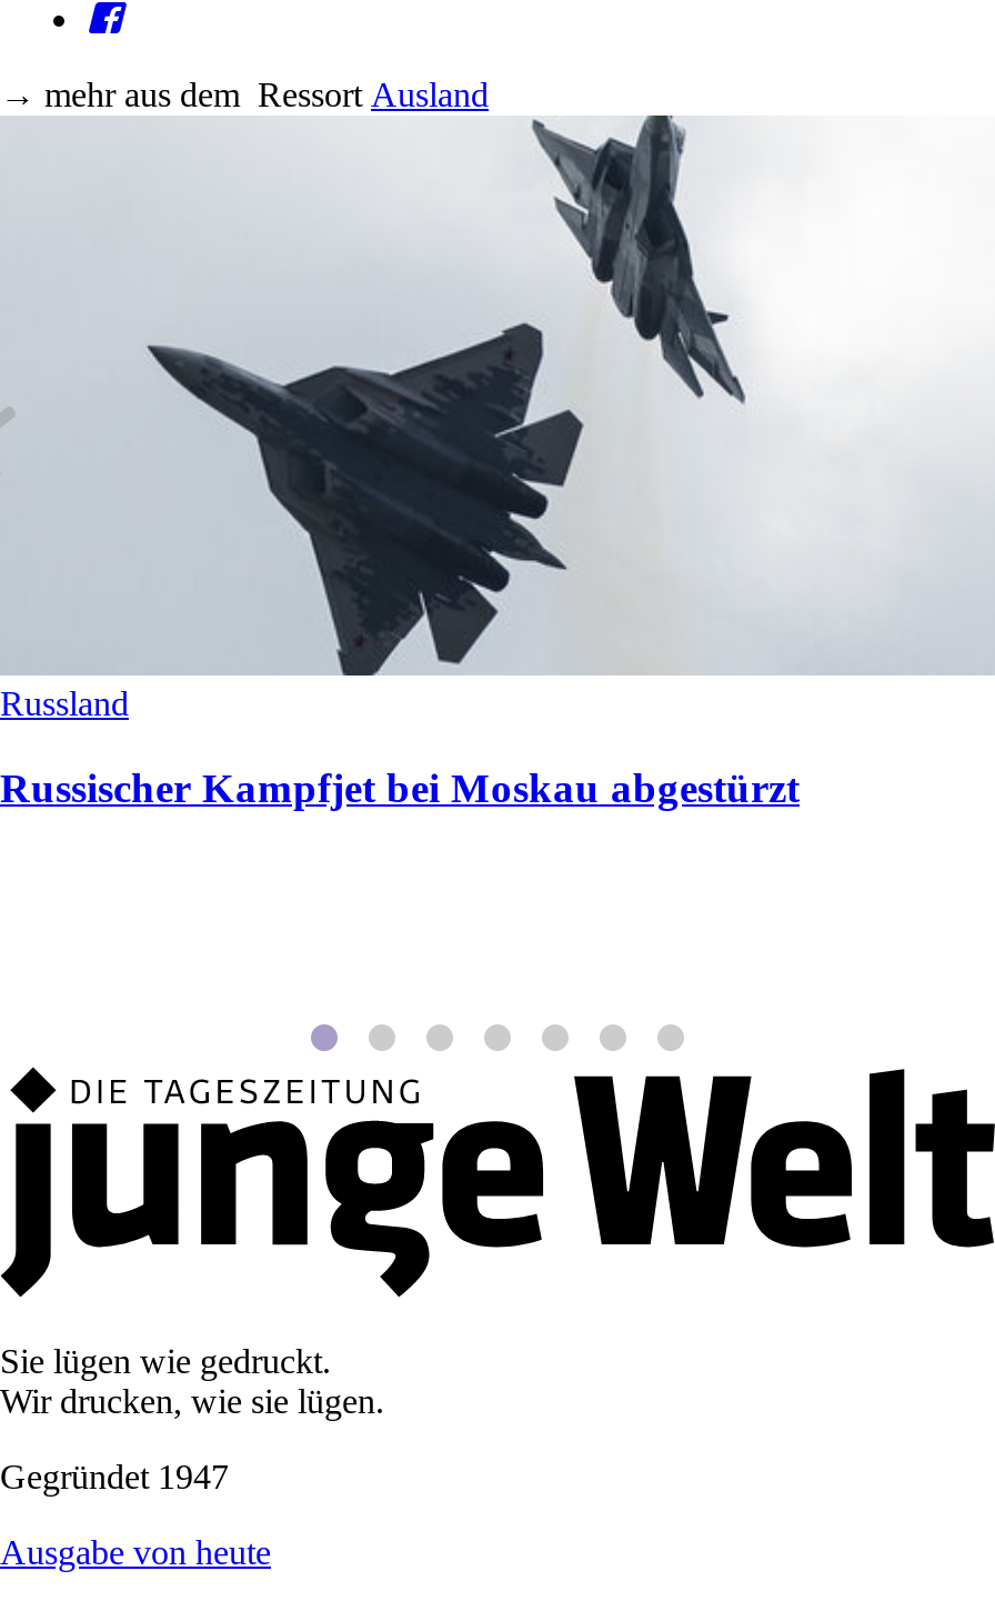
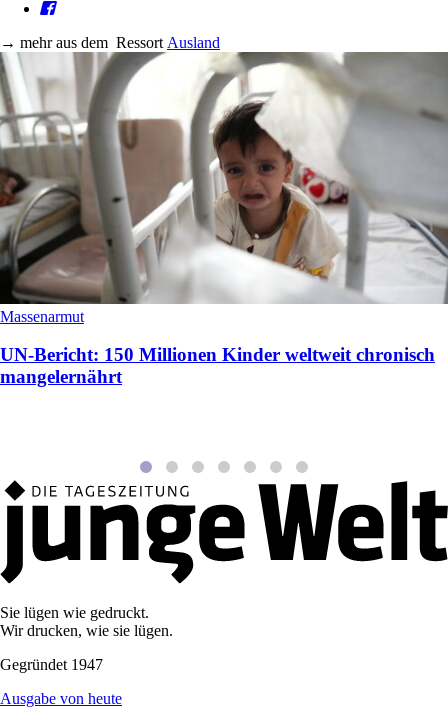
[0,116,988,722] [image] | Russland -> [0,51,445,325] [image] | Massenarmut
[0,765,800,812] Russischer Kampfjet bei Moskau abgestürzt -> [0,344,435,387] UN-Bericht: 150 Millionen Kinder weltweit chronisch | mangelernährt

